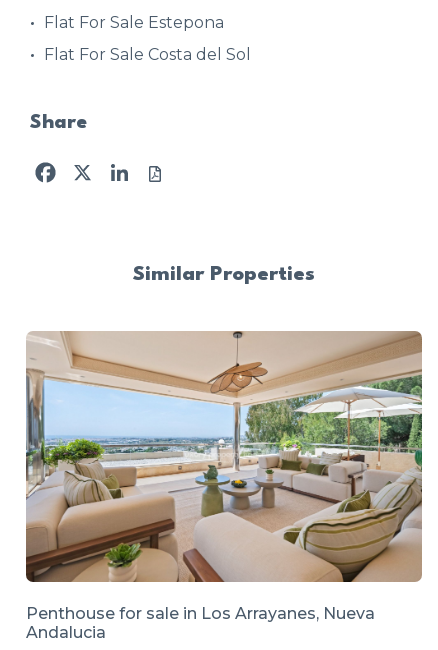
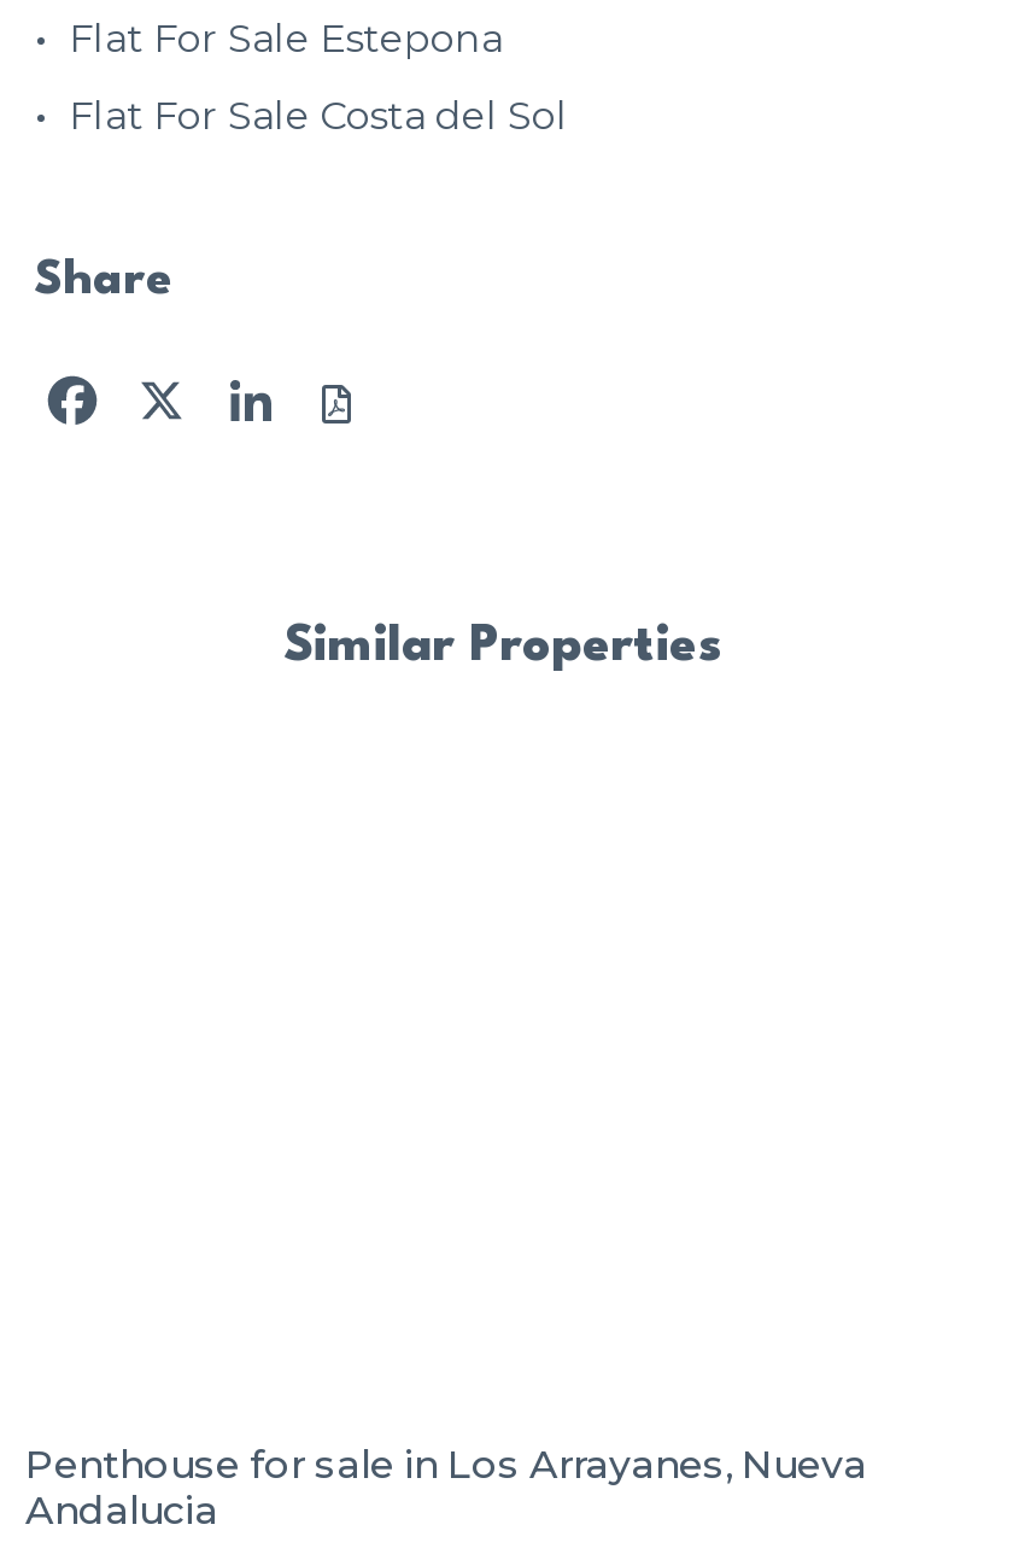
[25,330,423,583] [image] -> none

